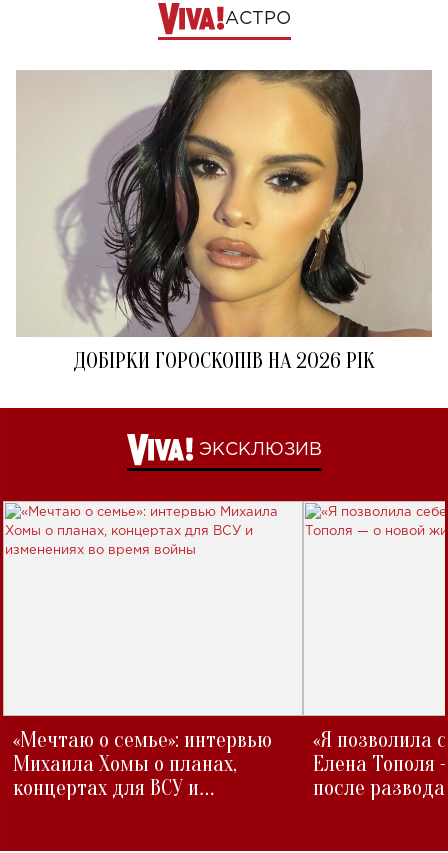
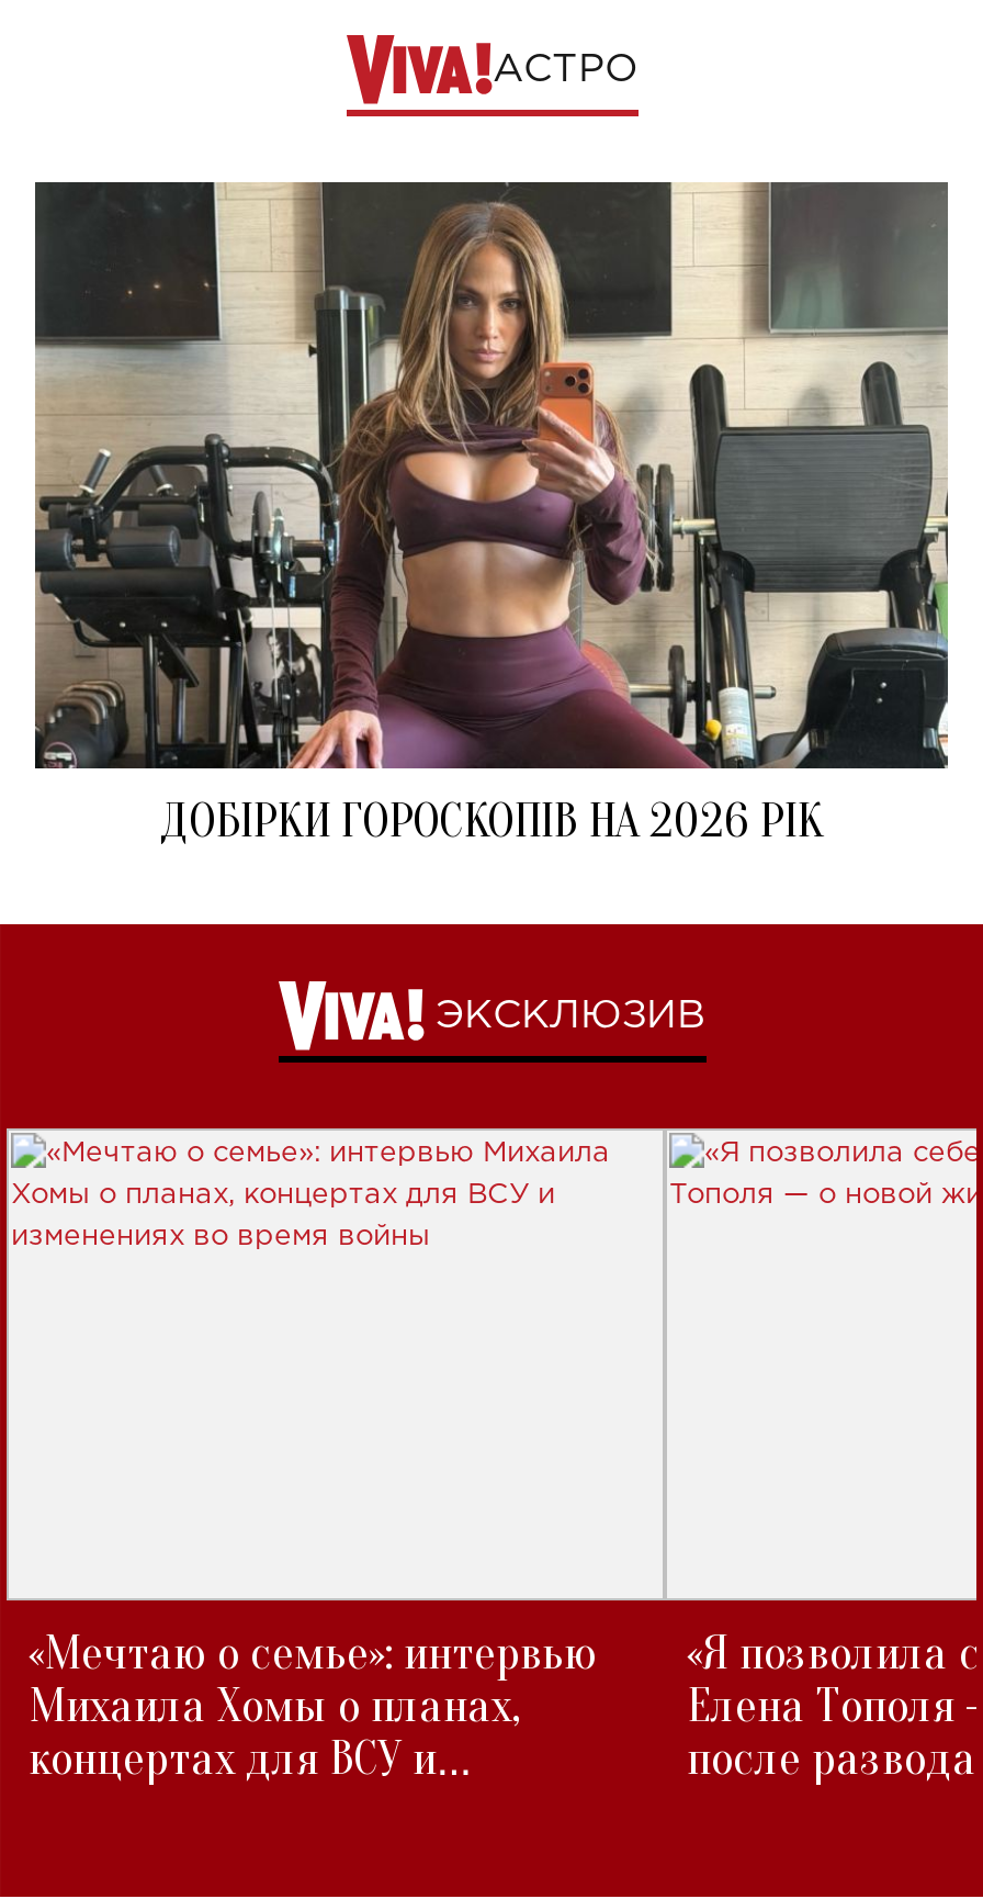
[16,69,432,338] [image] -> [33,181,948,769] [image]

